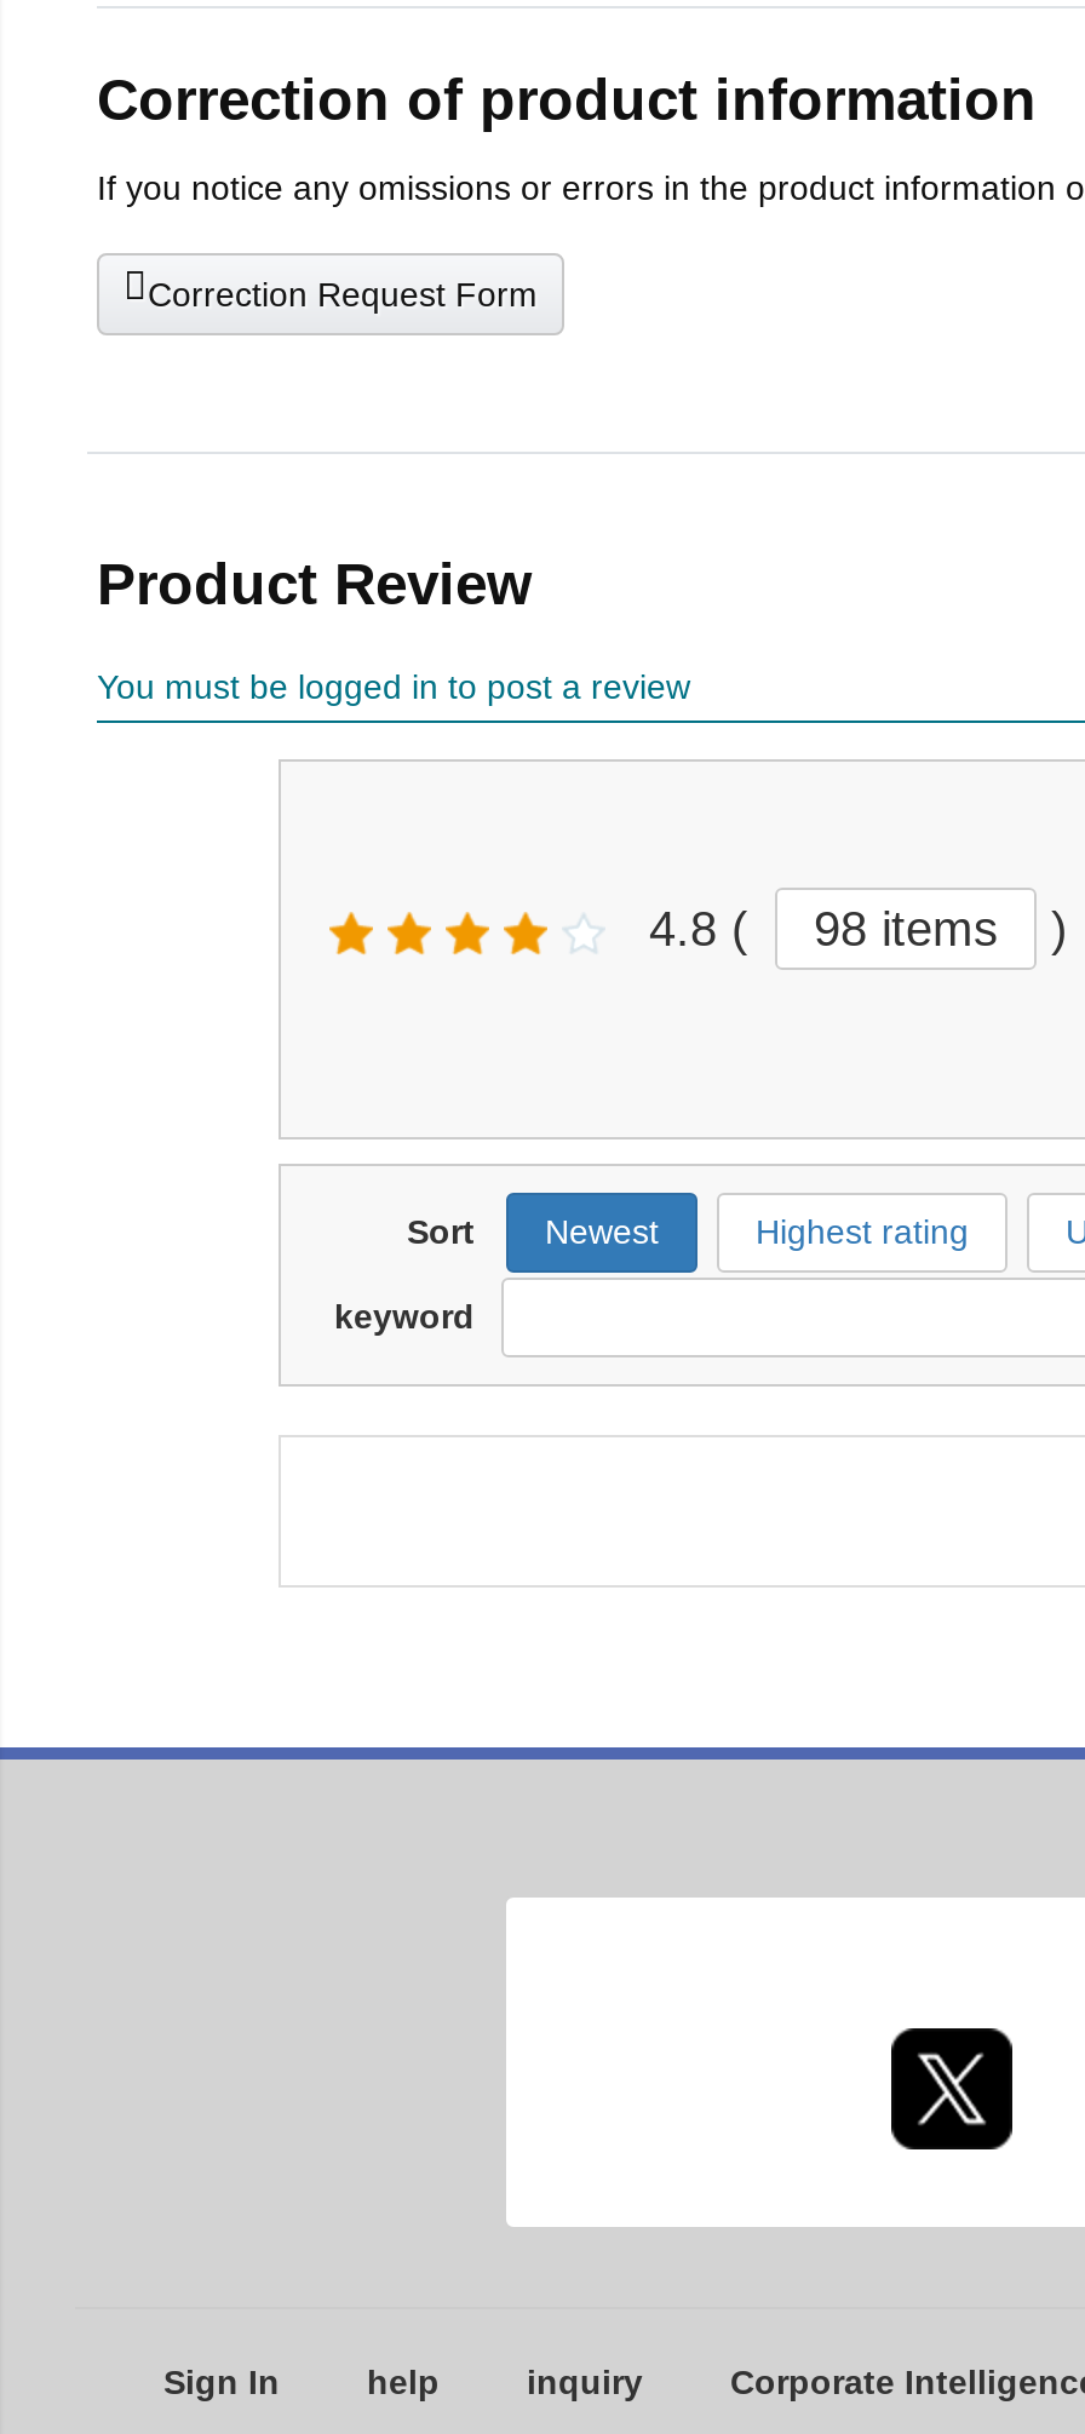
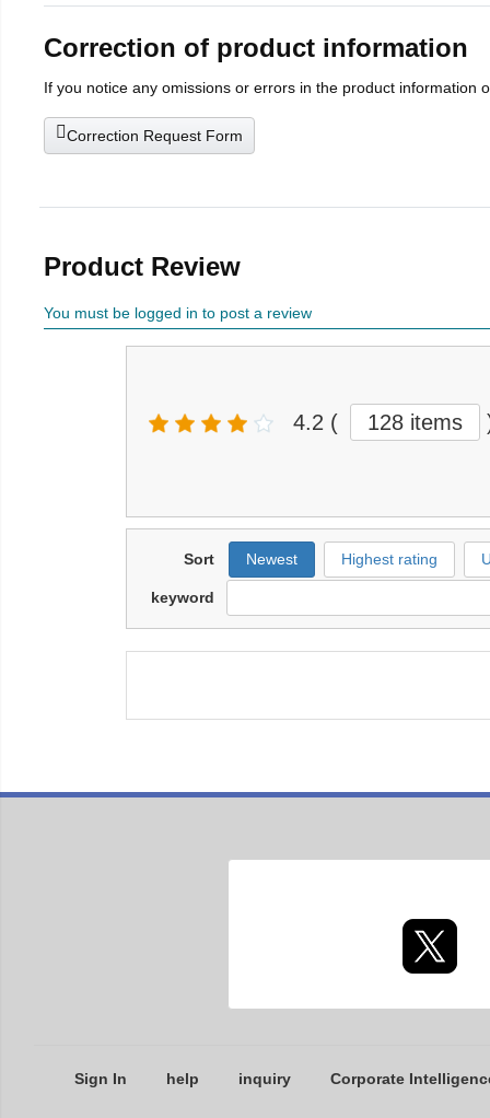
[635,902,763,956] 4.8 ( -> [287,410,345,434] 4.2 (
[814,902,998,956] 98 items -> [367,410,463,434] 128 items

